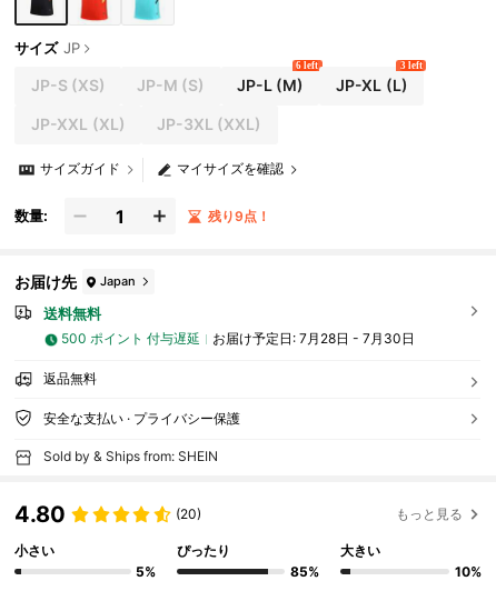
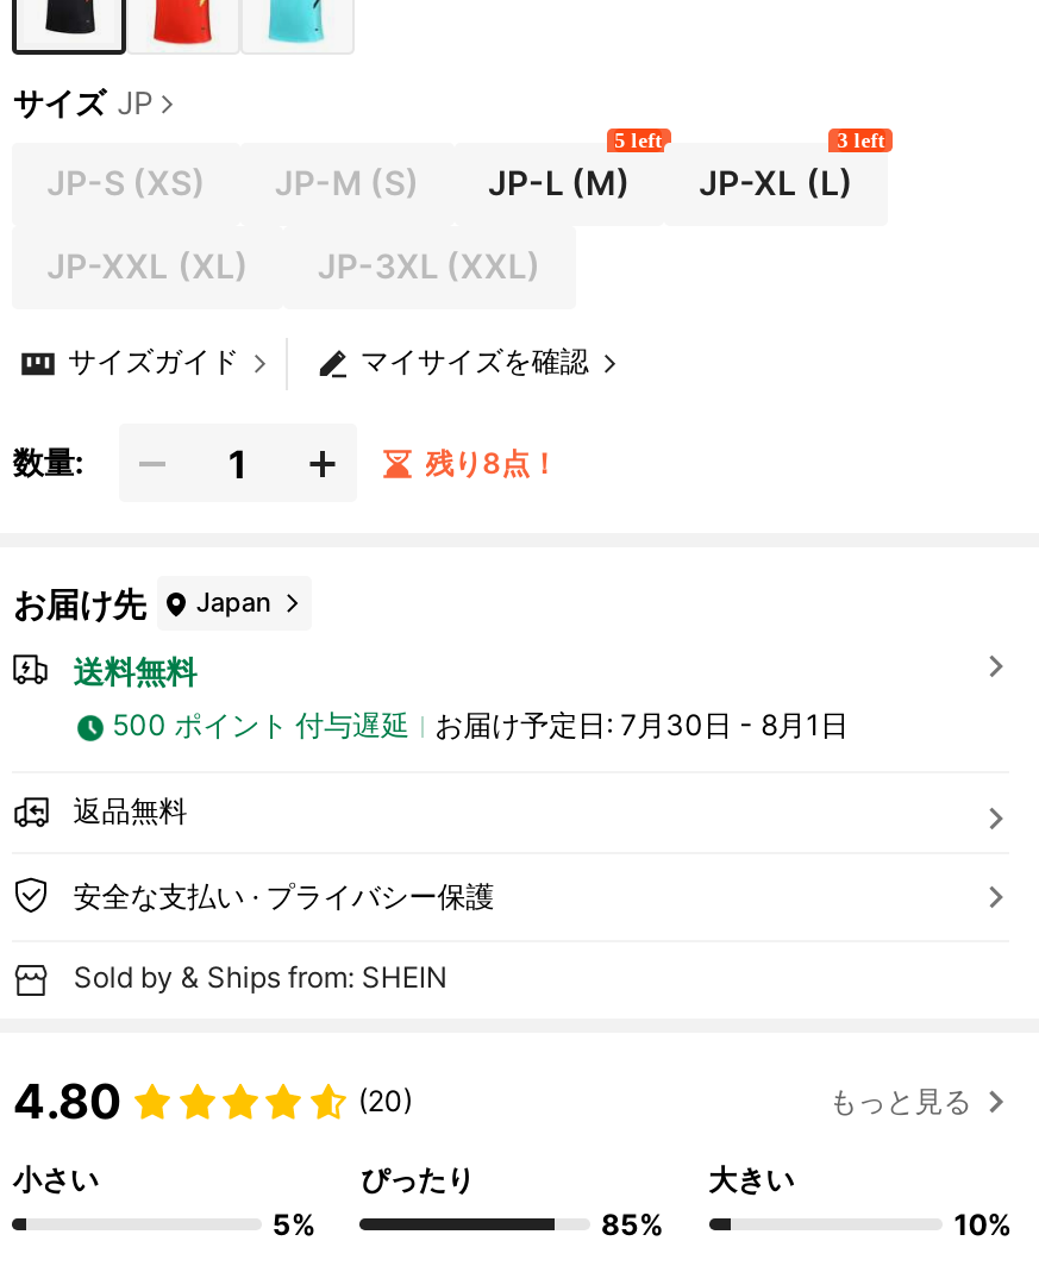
[296,60,318,71] 6 left -> [614,128,662,152] 5 left
[208,207,270,224] 残り9点！ -> [425,444,558,480] 残り8点！
[212,330,414,347] お届け予定日: 7月28日 - 7月30日 -> [435,707,849,743] お届け予定日: 7月30日 - 8月1日

